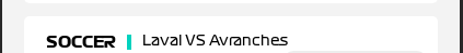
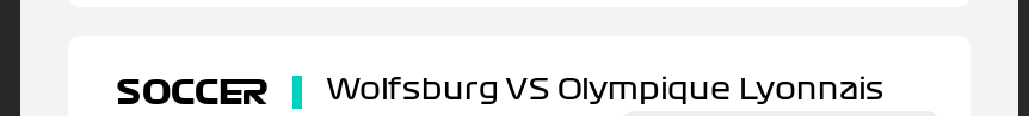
[142,35,288,48] Laval VS Avranches -> [326,76,885,104] Wolfsburg VS Olympique Lyonnais

